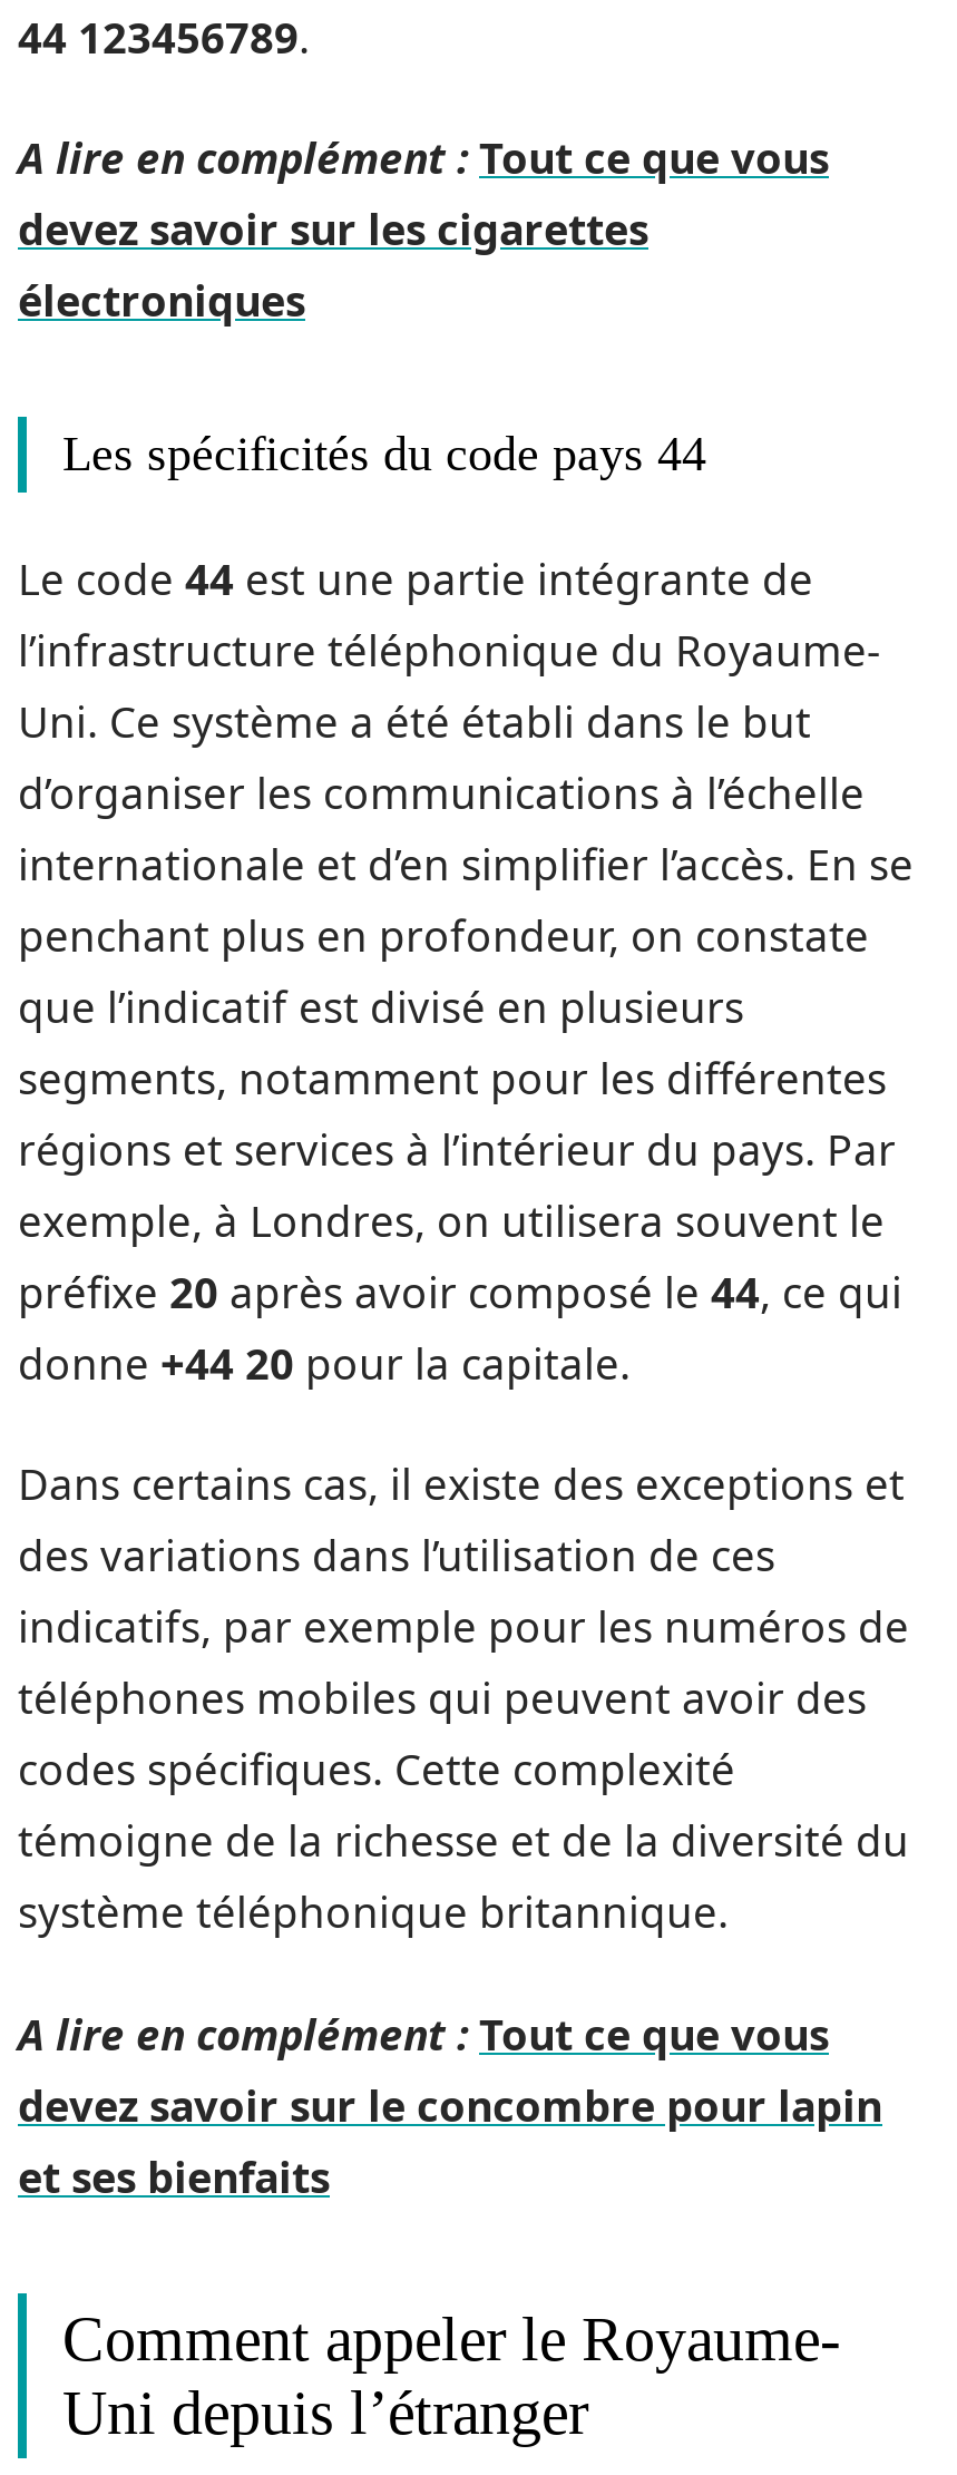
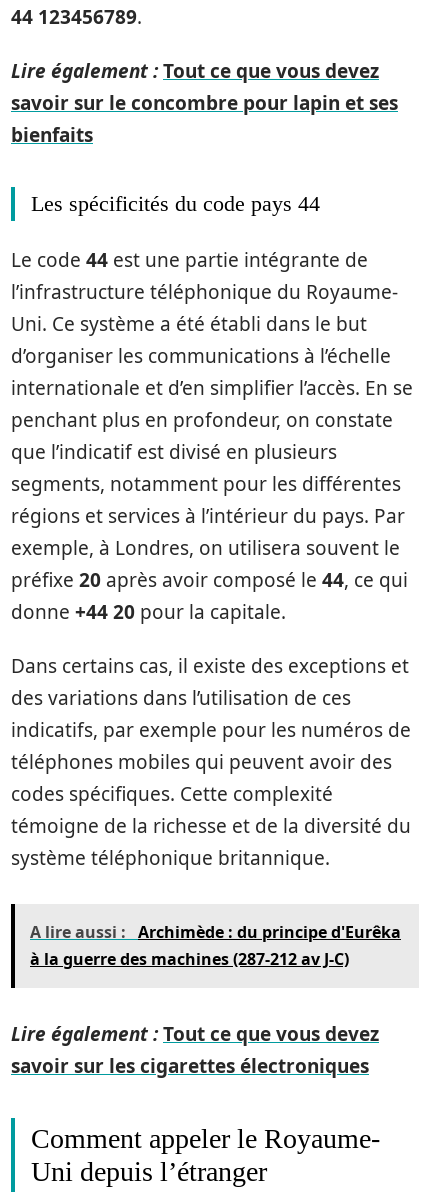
[18,129,829,330] A lire en complément : Tout ce que vous | devez savoir sur les cigarettes | électroniques -> [11,58,398,148] Lire également : Tout ce que vous devez | savoir sur le concombre pour lapin et ses | bienfaits
[18,2005,882,2205] A lire en complément : Tout ce que vous | devez savoir sur le concombre pour lapin | et ses bienfaits -> [11,921,401,1079] A lire aussi : Archimède : du principe d'Eurêka | à la guerre des machines (287-212 av J-C) | Lire également : Tout ce que vous devez | savoir sur les cigarettes électroniques

